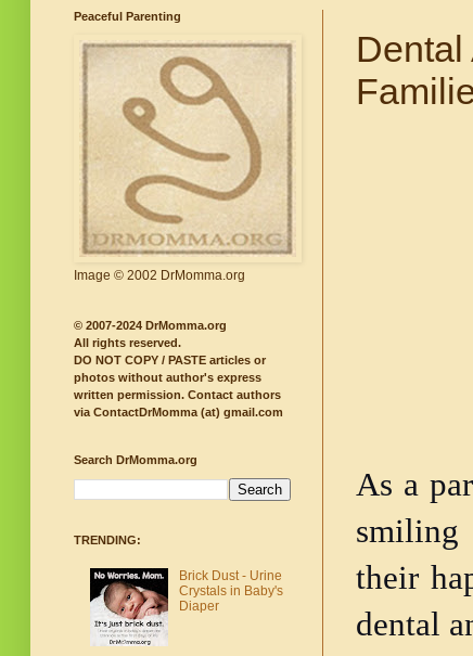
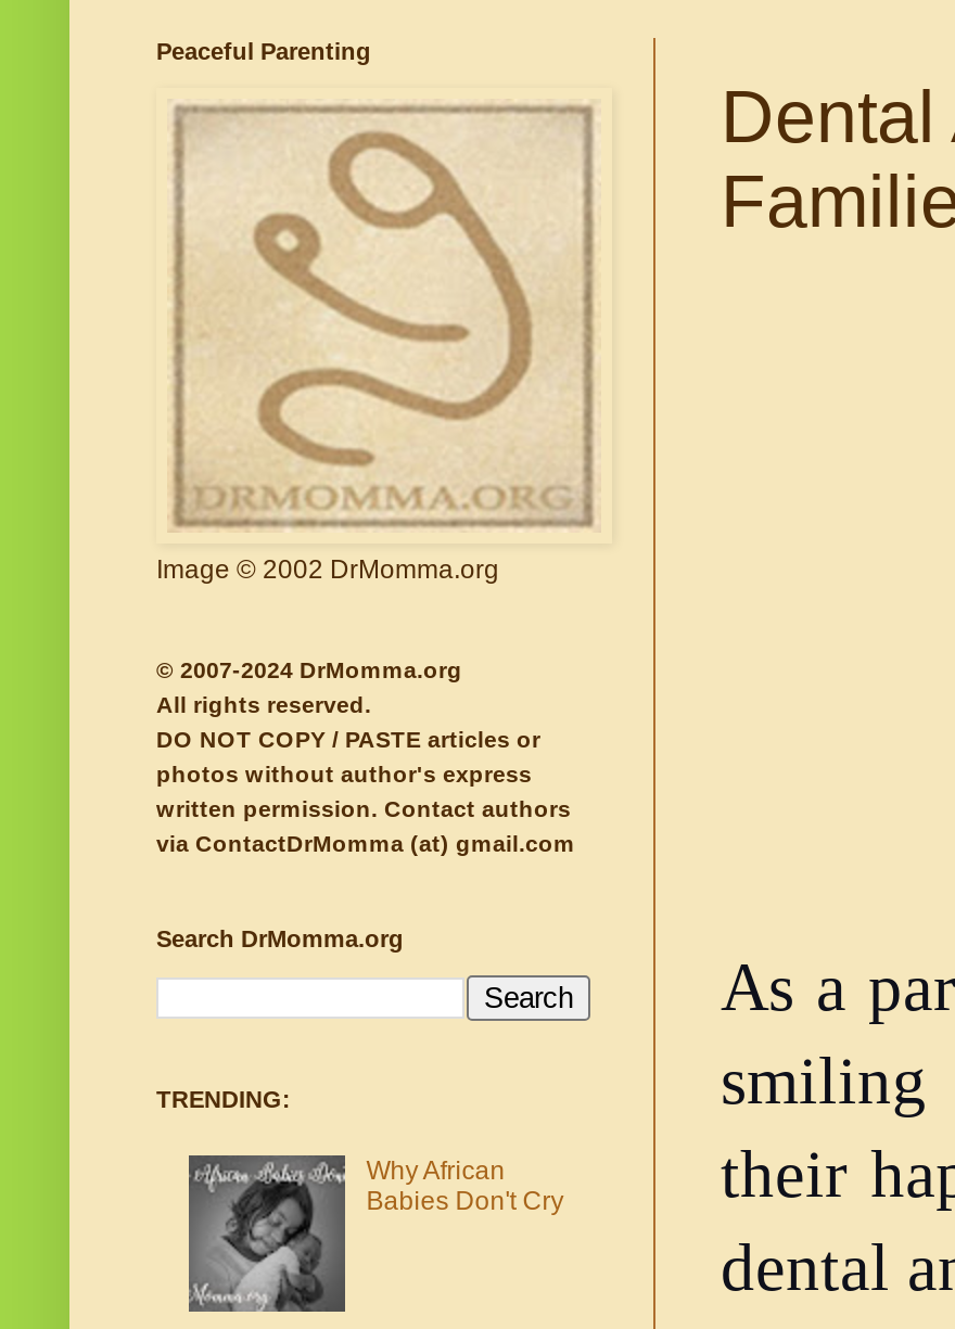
[89,567,283,646] [image] | Brick Dust - Urine | Crystals in Baby's | Diaper -> [187,1153,564,1314] [image] | Why African | Babies Don't Cry

